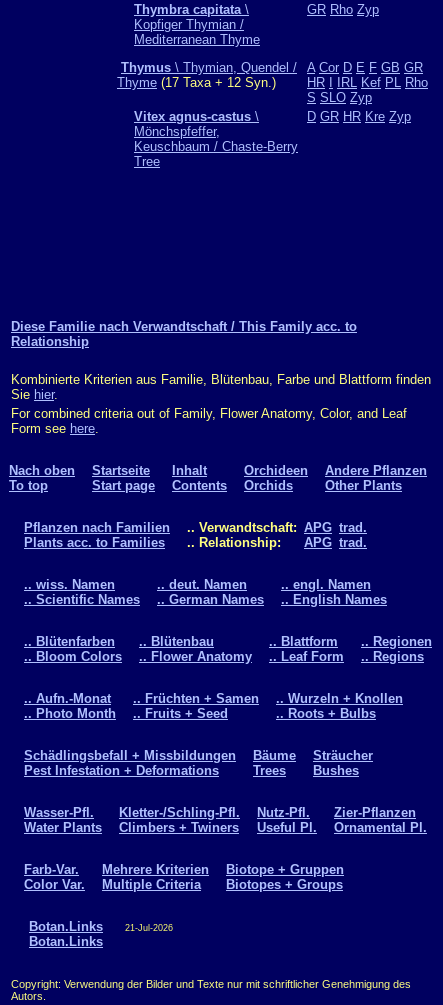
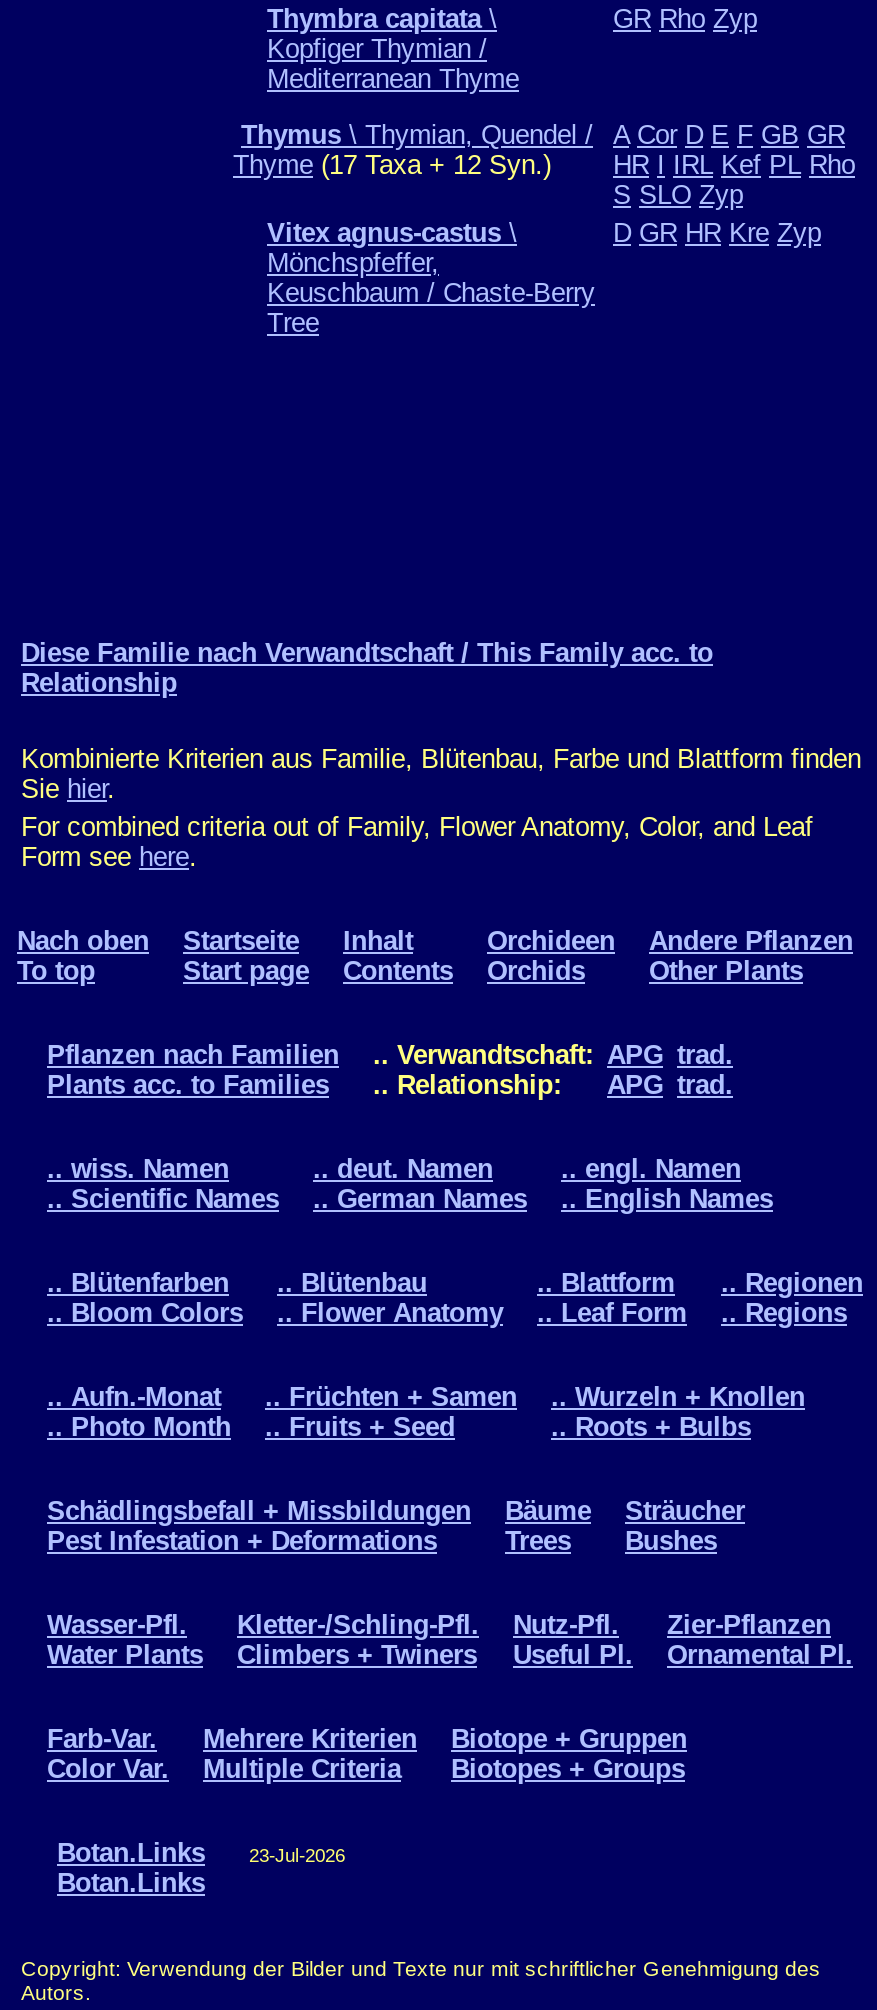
[125,923,173,933] 21-Jul-2026 -> [249,1845,345,1865] 23-Jul-2026

